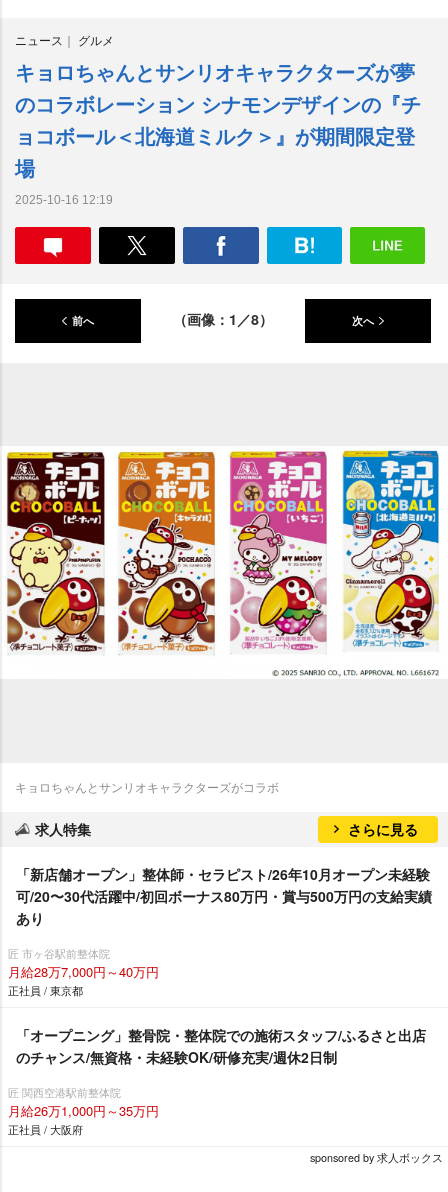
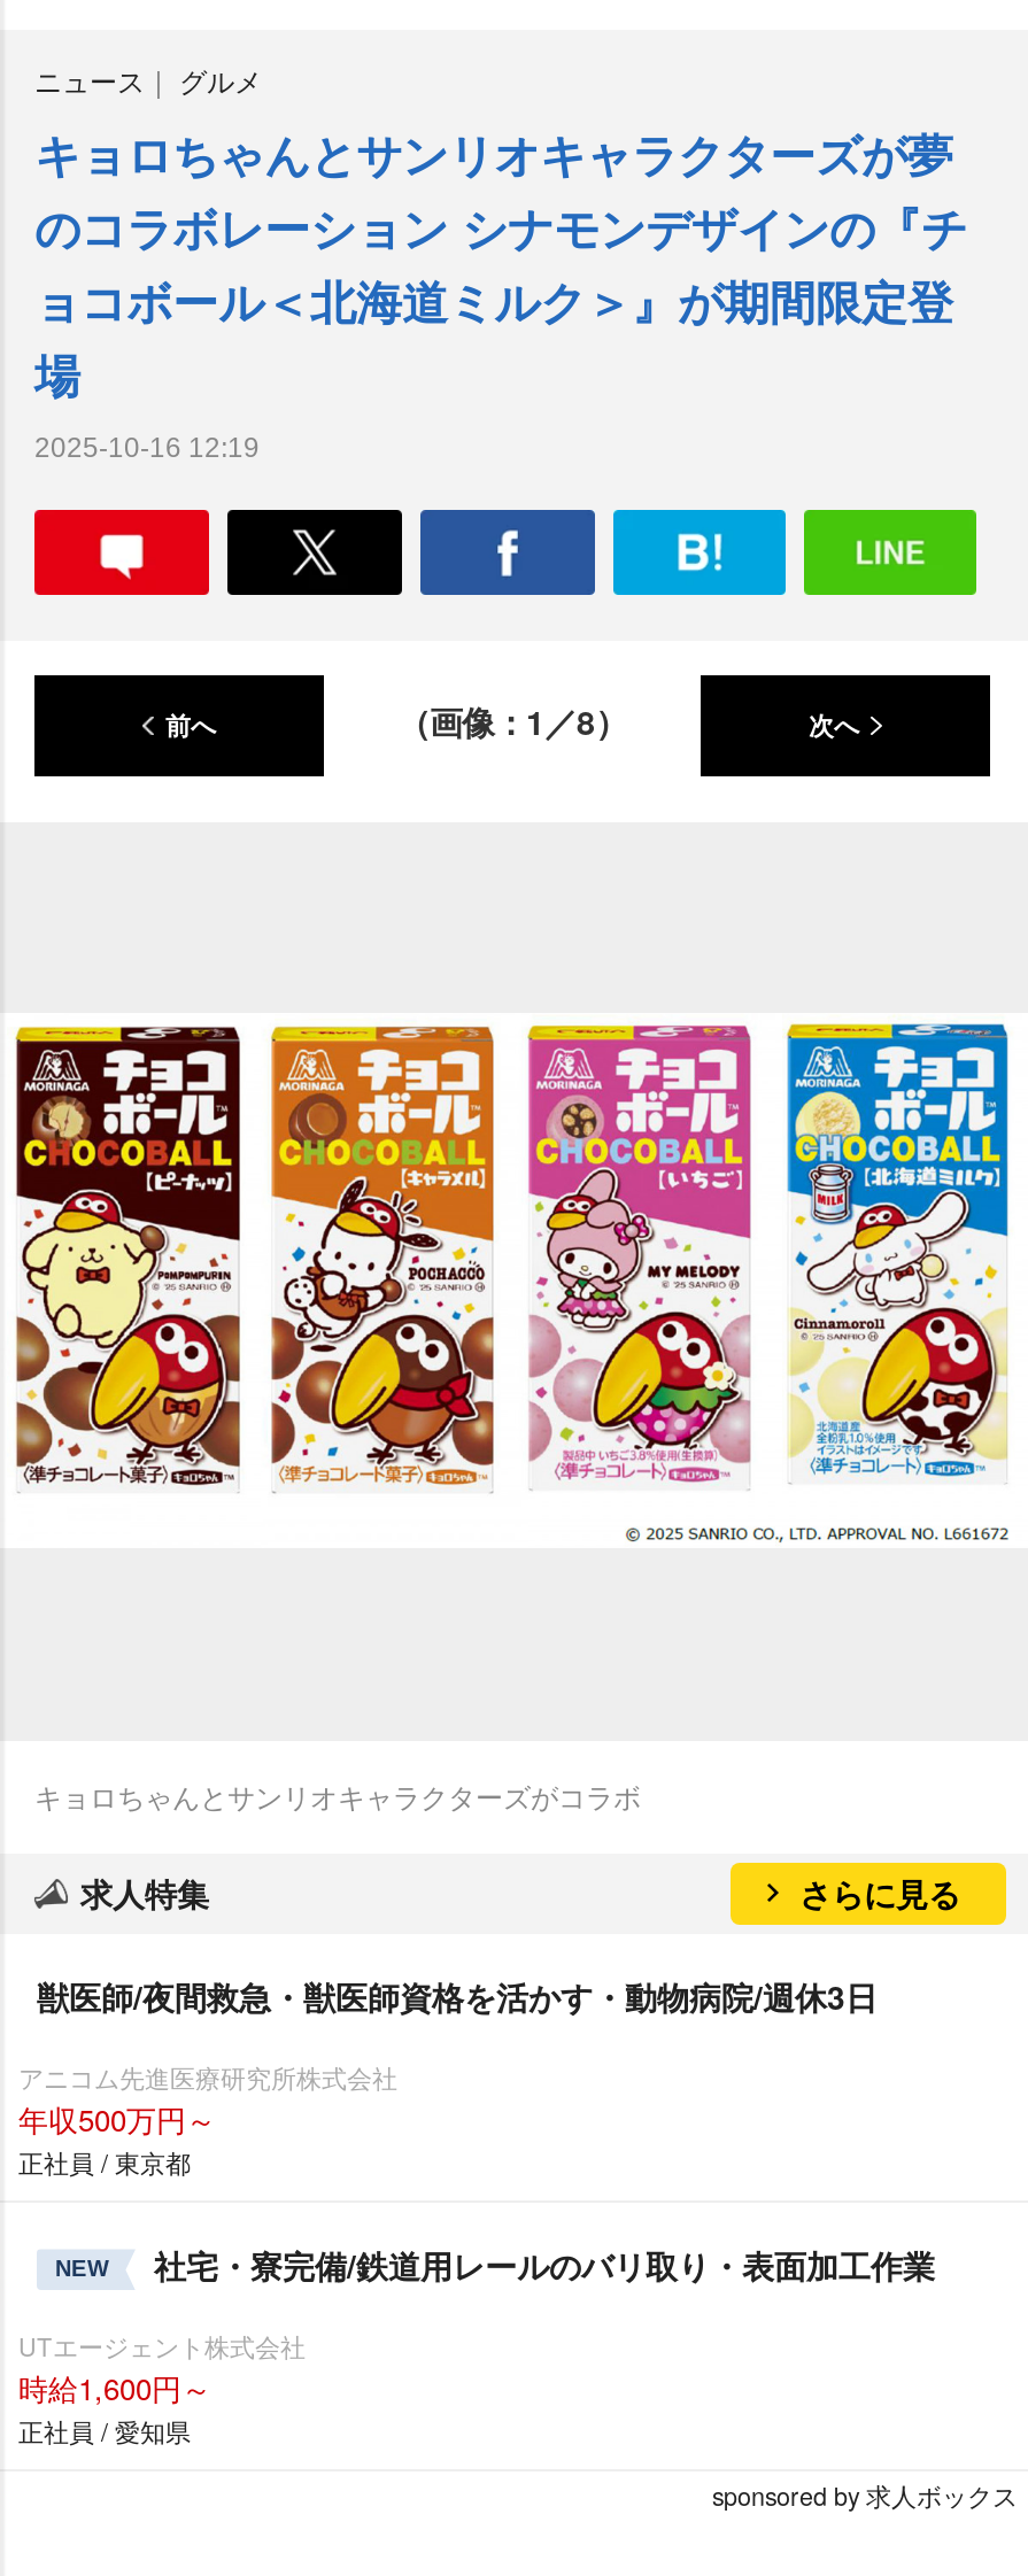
[16,864,432,928] 「新店舗オープン」整体師・セラピスト/26年10月オープン未経験 | 可/20〜30代活躍中/初回ボーナス80万円・賞与500万円の支給実績 | あり -> [37,1973,878,2019] 獣医師/夜間救急・獣医師資格を活かす・動物病院/週休3日
[8,946,159,981] 匠 市ヶ谷駅前整体院 | 月給28万7,000円～40万円 -> [18,2060,397,2141] アニコム先進医療研究所株式会社 | 年収500万円～
[16,1025,426,1067] 「オープニング」整骨院・整体院での施術スタッフ/ふるさと出店 | のチャンス/無資格・未経験OK/研修充実/週休2日制 -> [55,2242,935,2288] NEW | 社宅・寮完備/鉄道用レールのバリ取り・表面加工作業
[8,1085,159,1137] 匠 関西空港駅前整体院 | 月給26万1,000円～35万円 | 正社員 / 大阪府 -> [18,2330,306,2449] UTエージェント株式会社 | 時給1,600円～ | 正社員 / 愛知県

